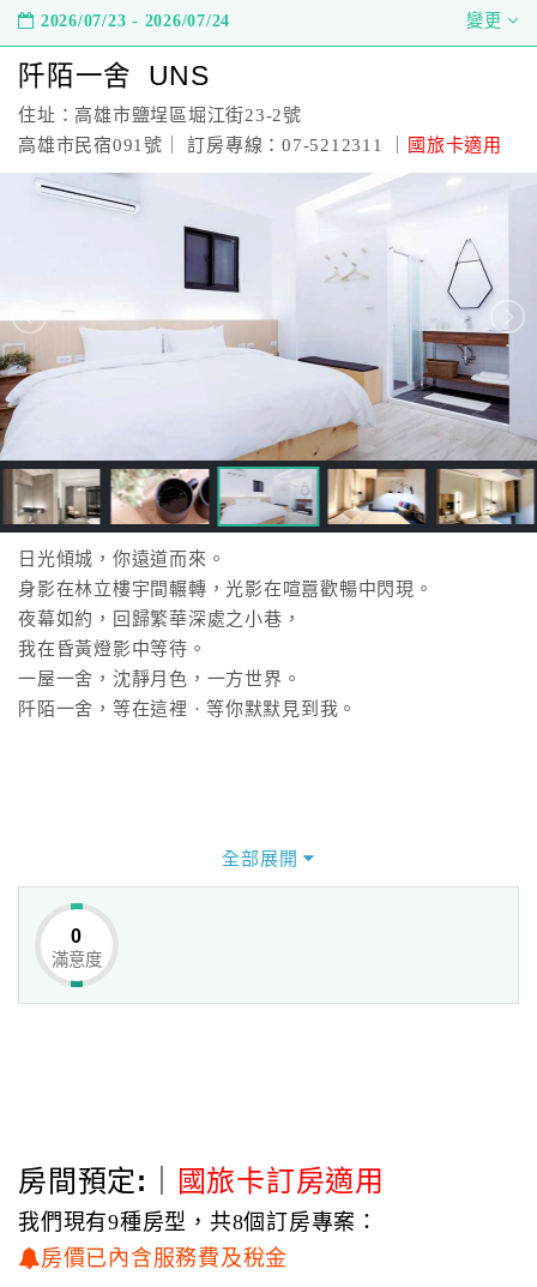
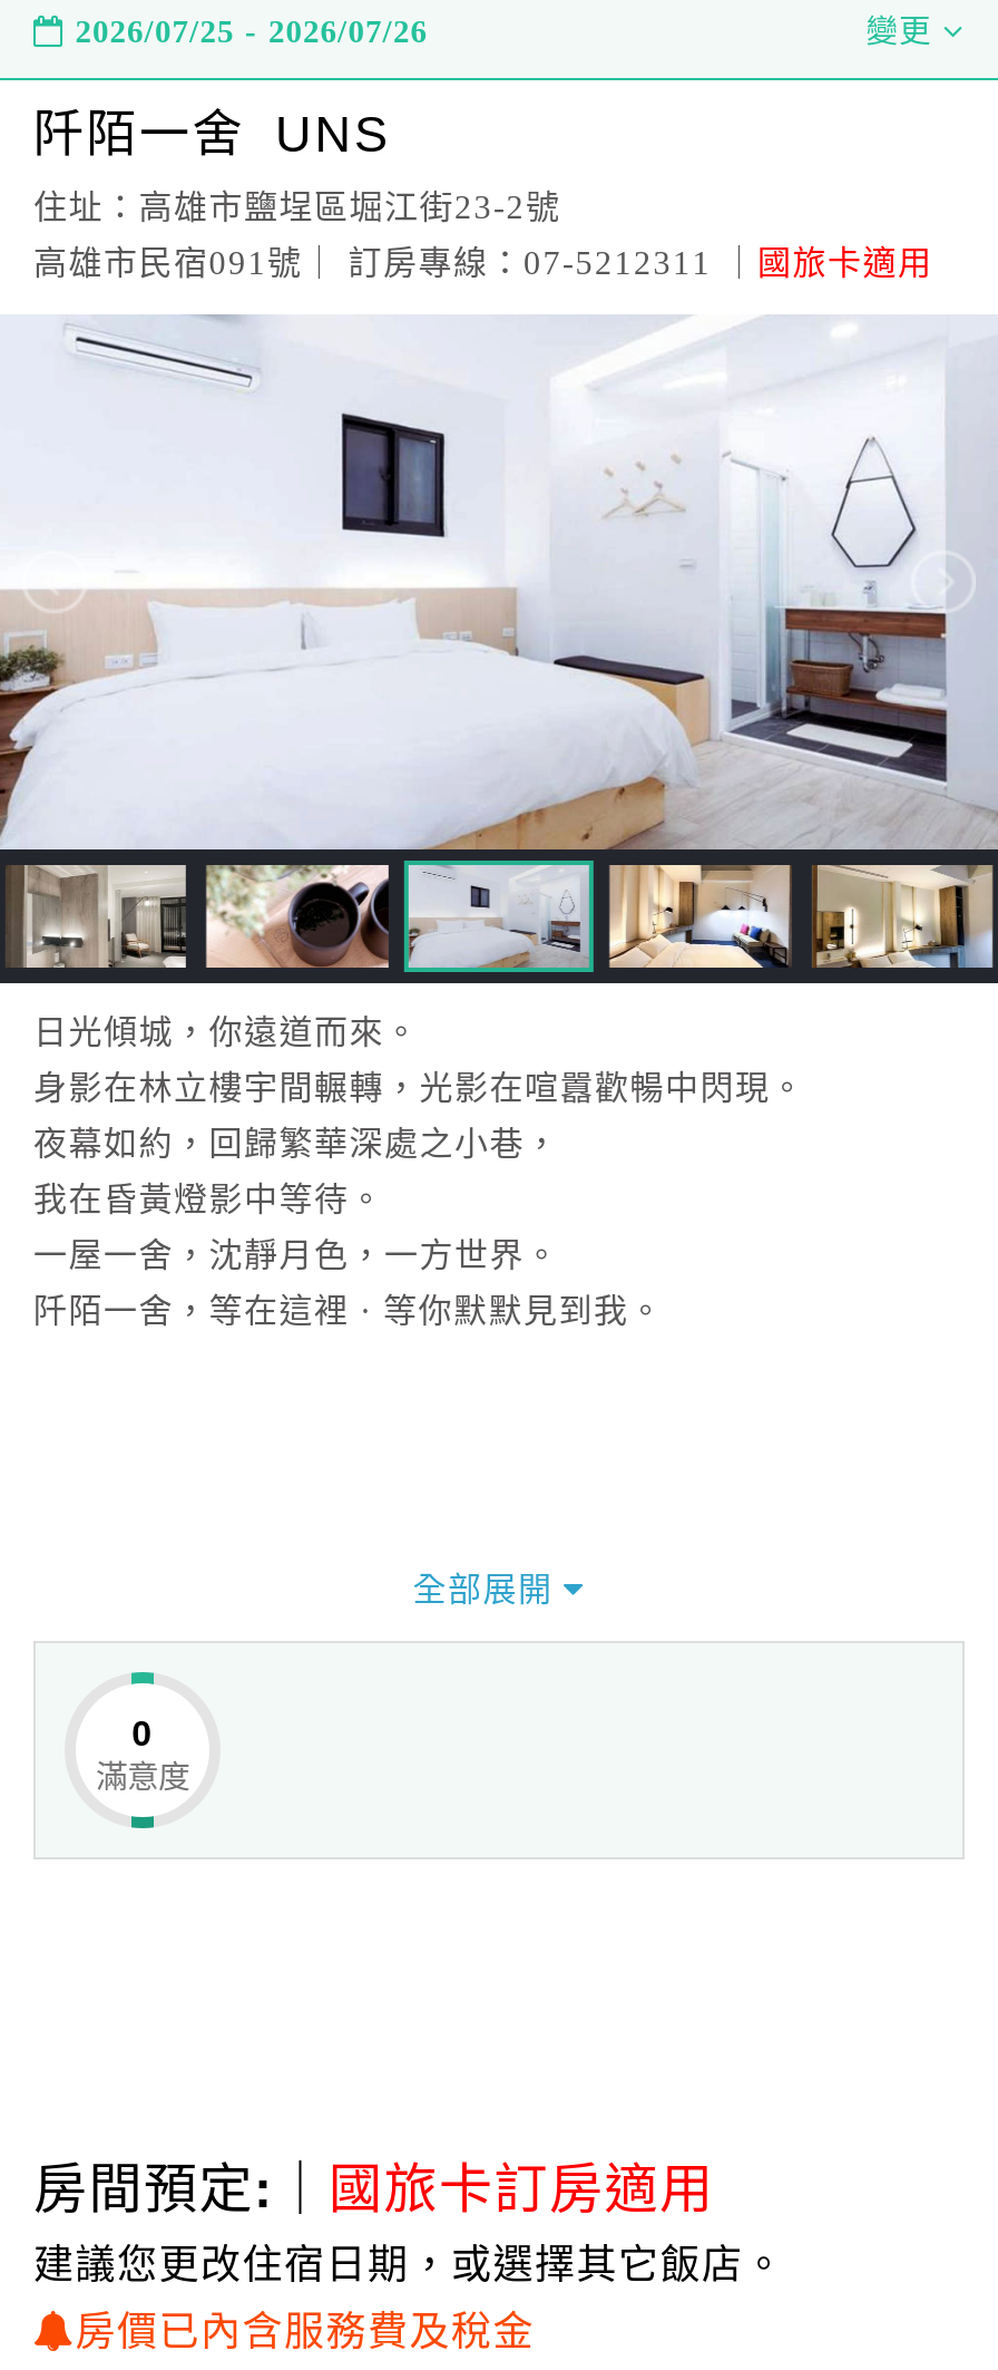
[41,11,230,30] 2026/07/23 - 2026/07/24 -> [75,13,428,49] 2026/07/25 - 2026/07/26
[18,1210,379,1234] 我們現有9種房型，共8個訂房專案： -> [33,2243,785,2288] 建議您更改住宿日期，或選擇其它飯店。

